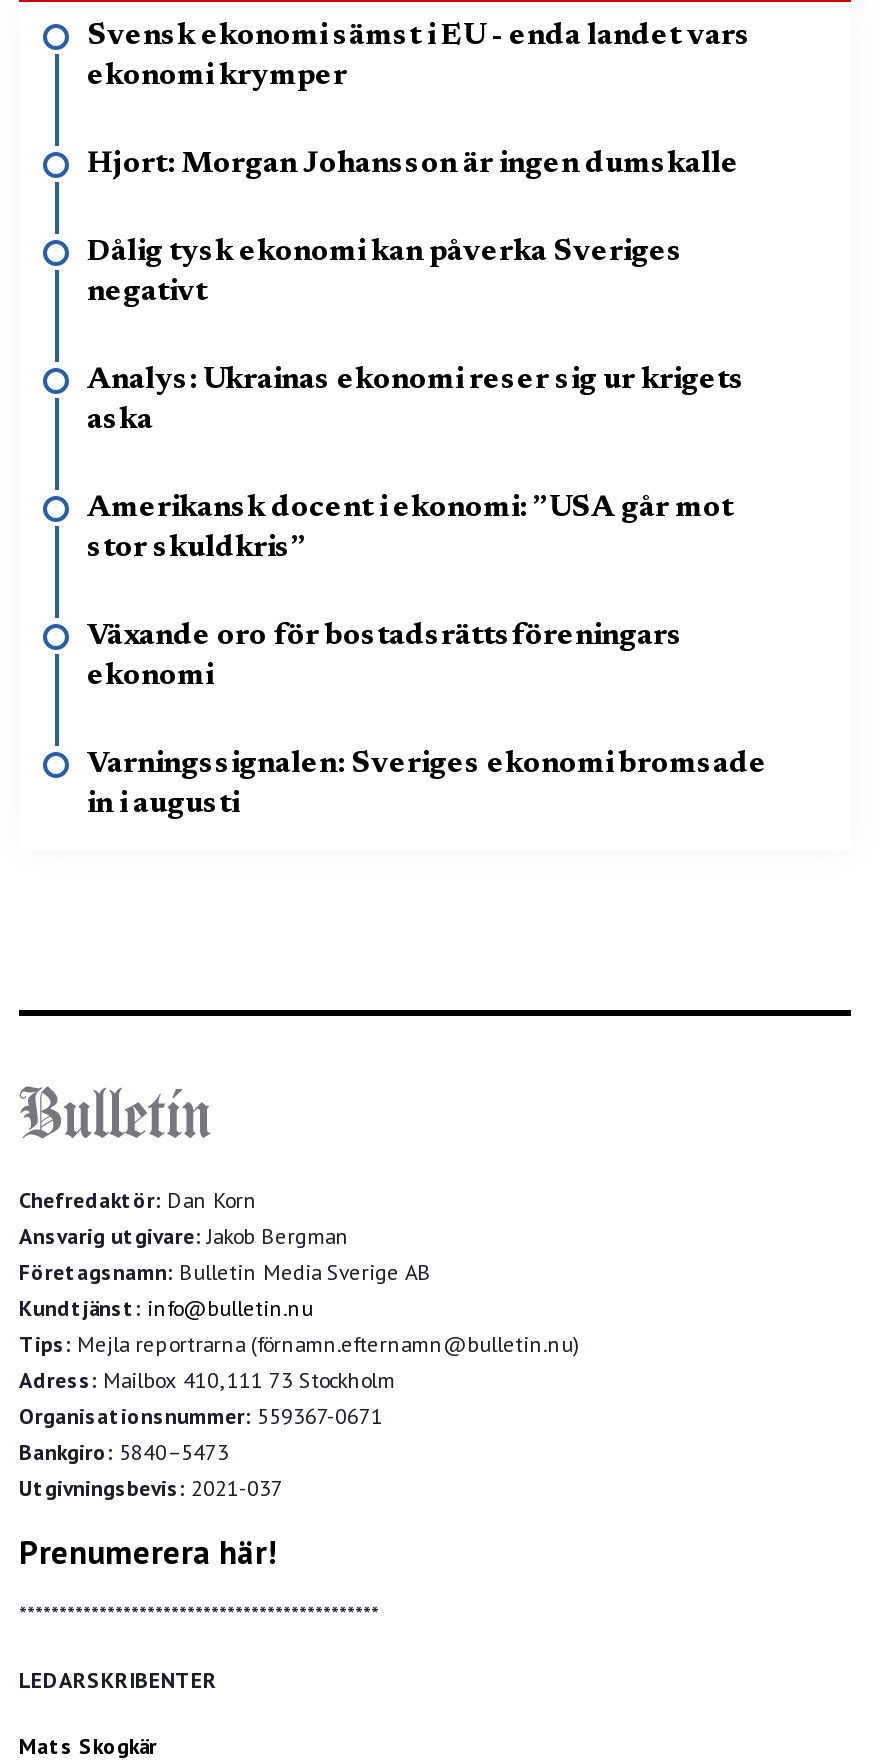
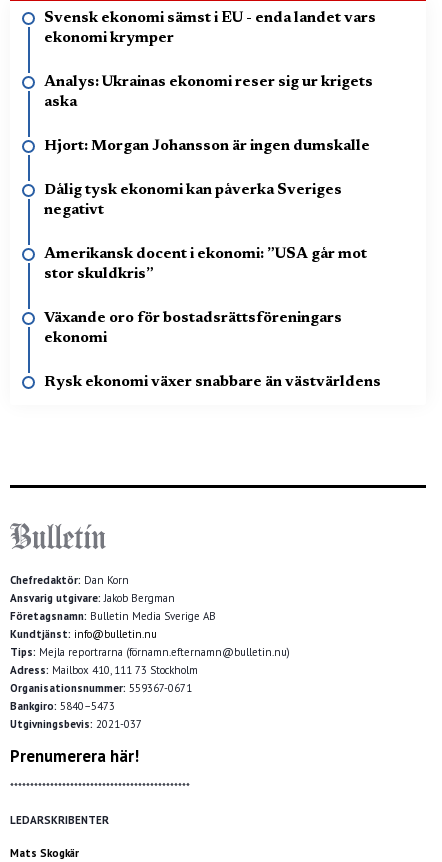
moved [87,150,739,308] -> [44,139,370,218]: Hjort: Morgan Johansson är ingen dumskalle | Dålig tysk ekonomi kan påverka Sveriges | negativt
moved [87,366,745,436] -> [44,75,373,110]: Analys: Ukrainas ekonomi reser sig ur krigets | aska
[87,750,767,820] Varningssignalen: Sveriges ekonomi bromsade | in i augusti -> [44,375,381,390] Rysk ekonomi växer snabbare än västvärldens

